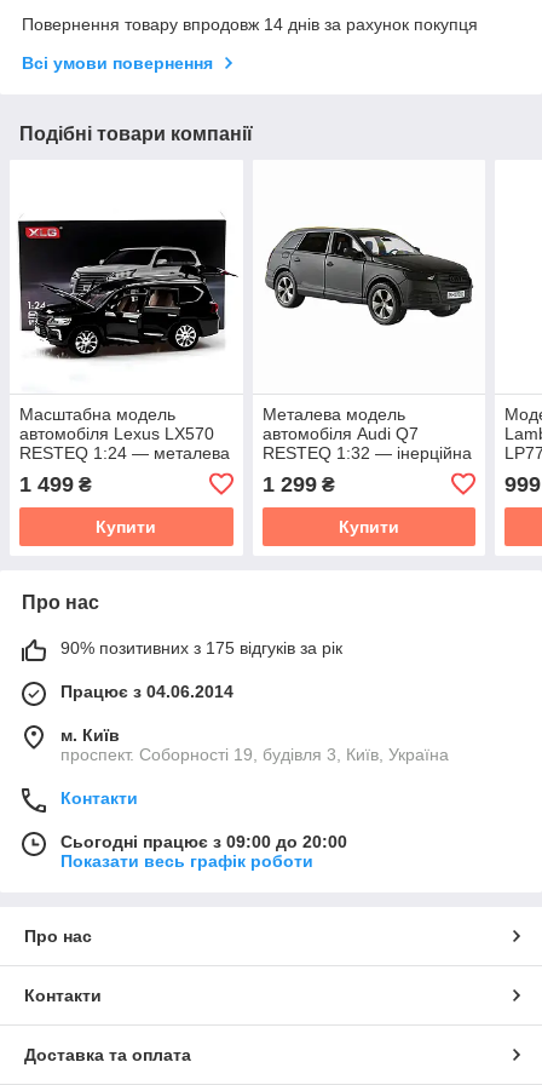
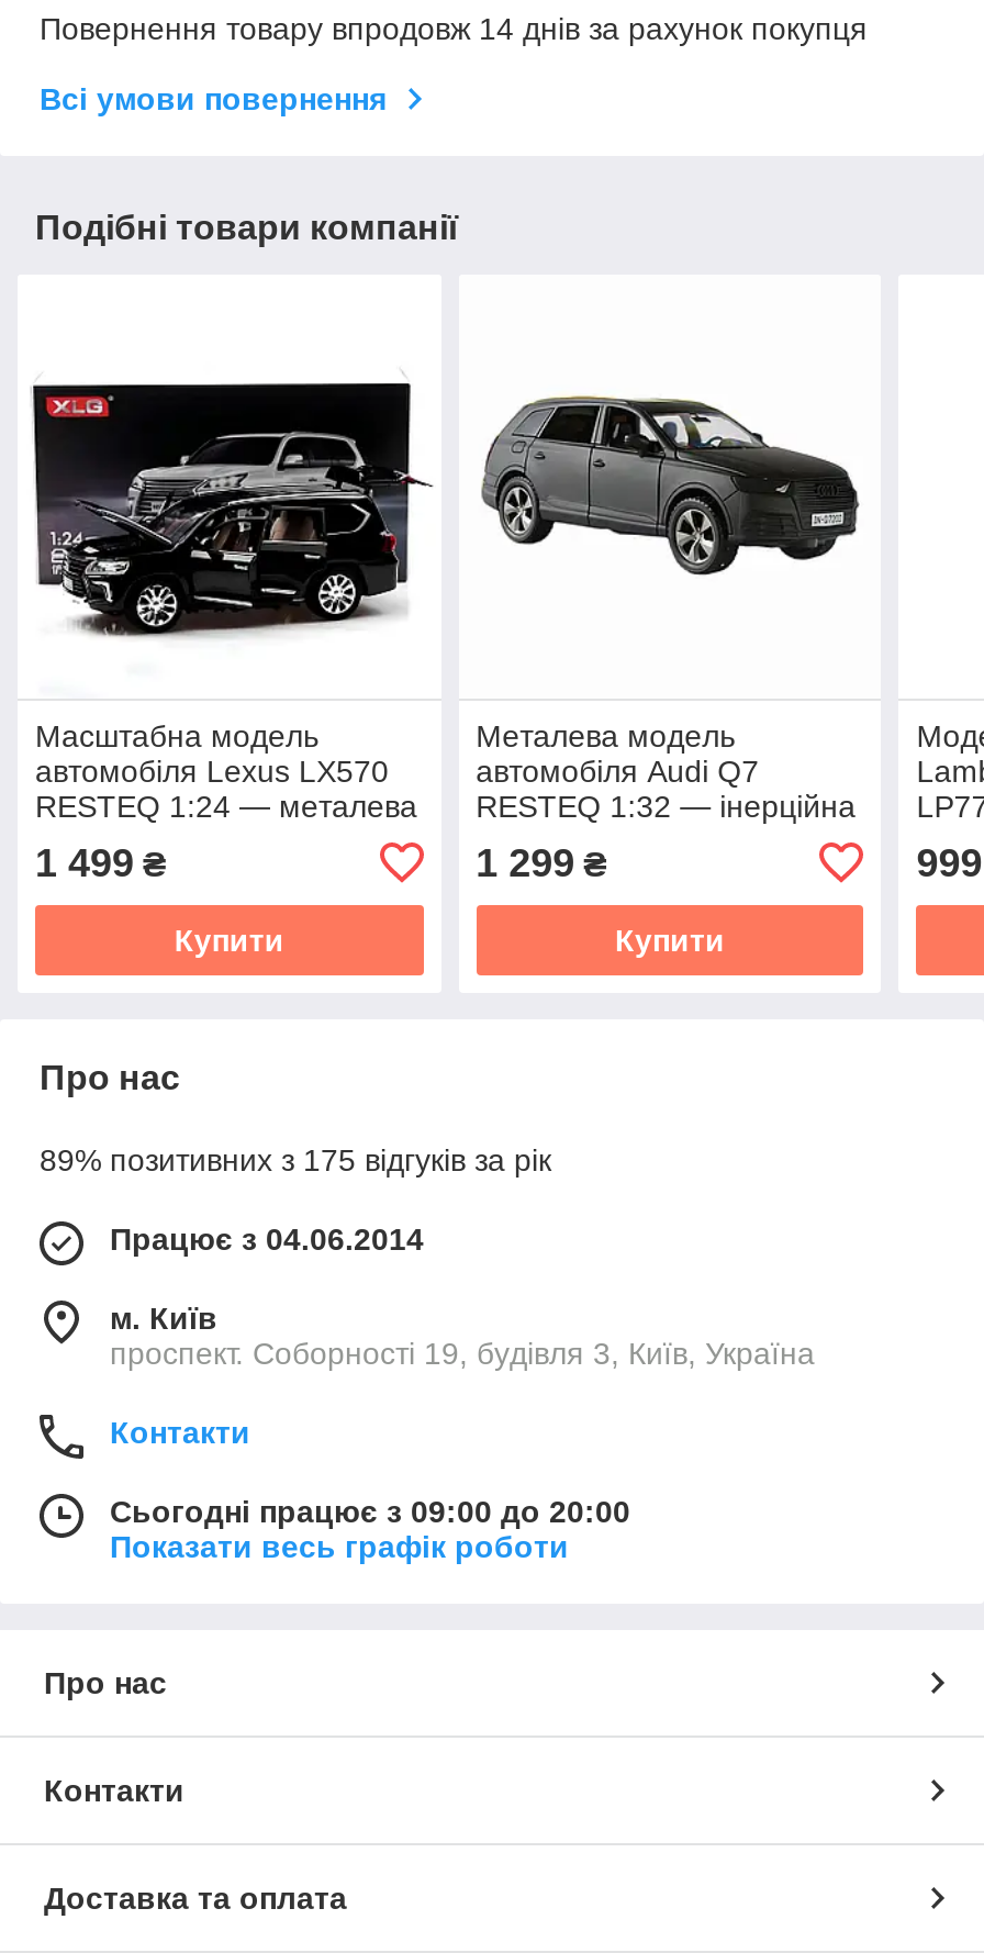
[60,638,342,657] 90% позитивних з 175 відгуків за рік -> [40,1142,551,1177] 89% позитивних з 175 відгуків за рік

